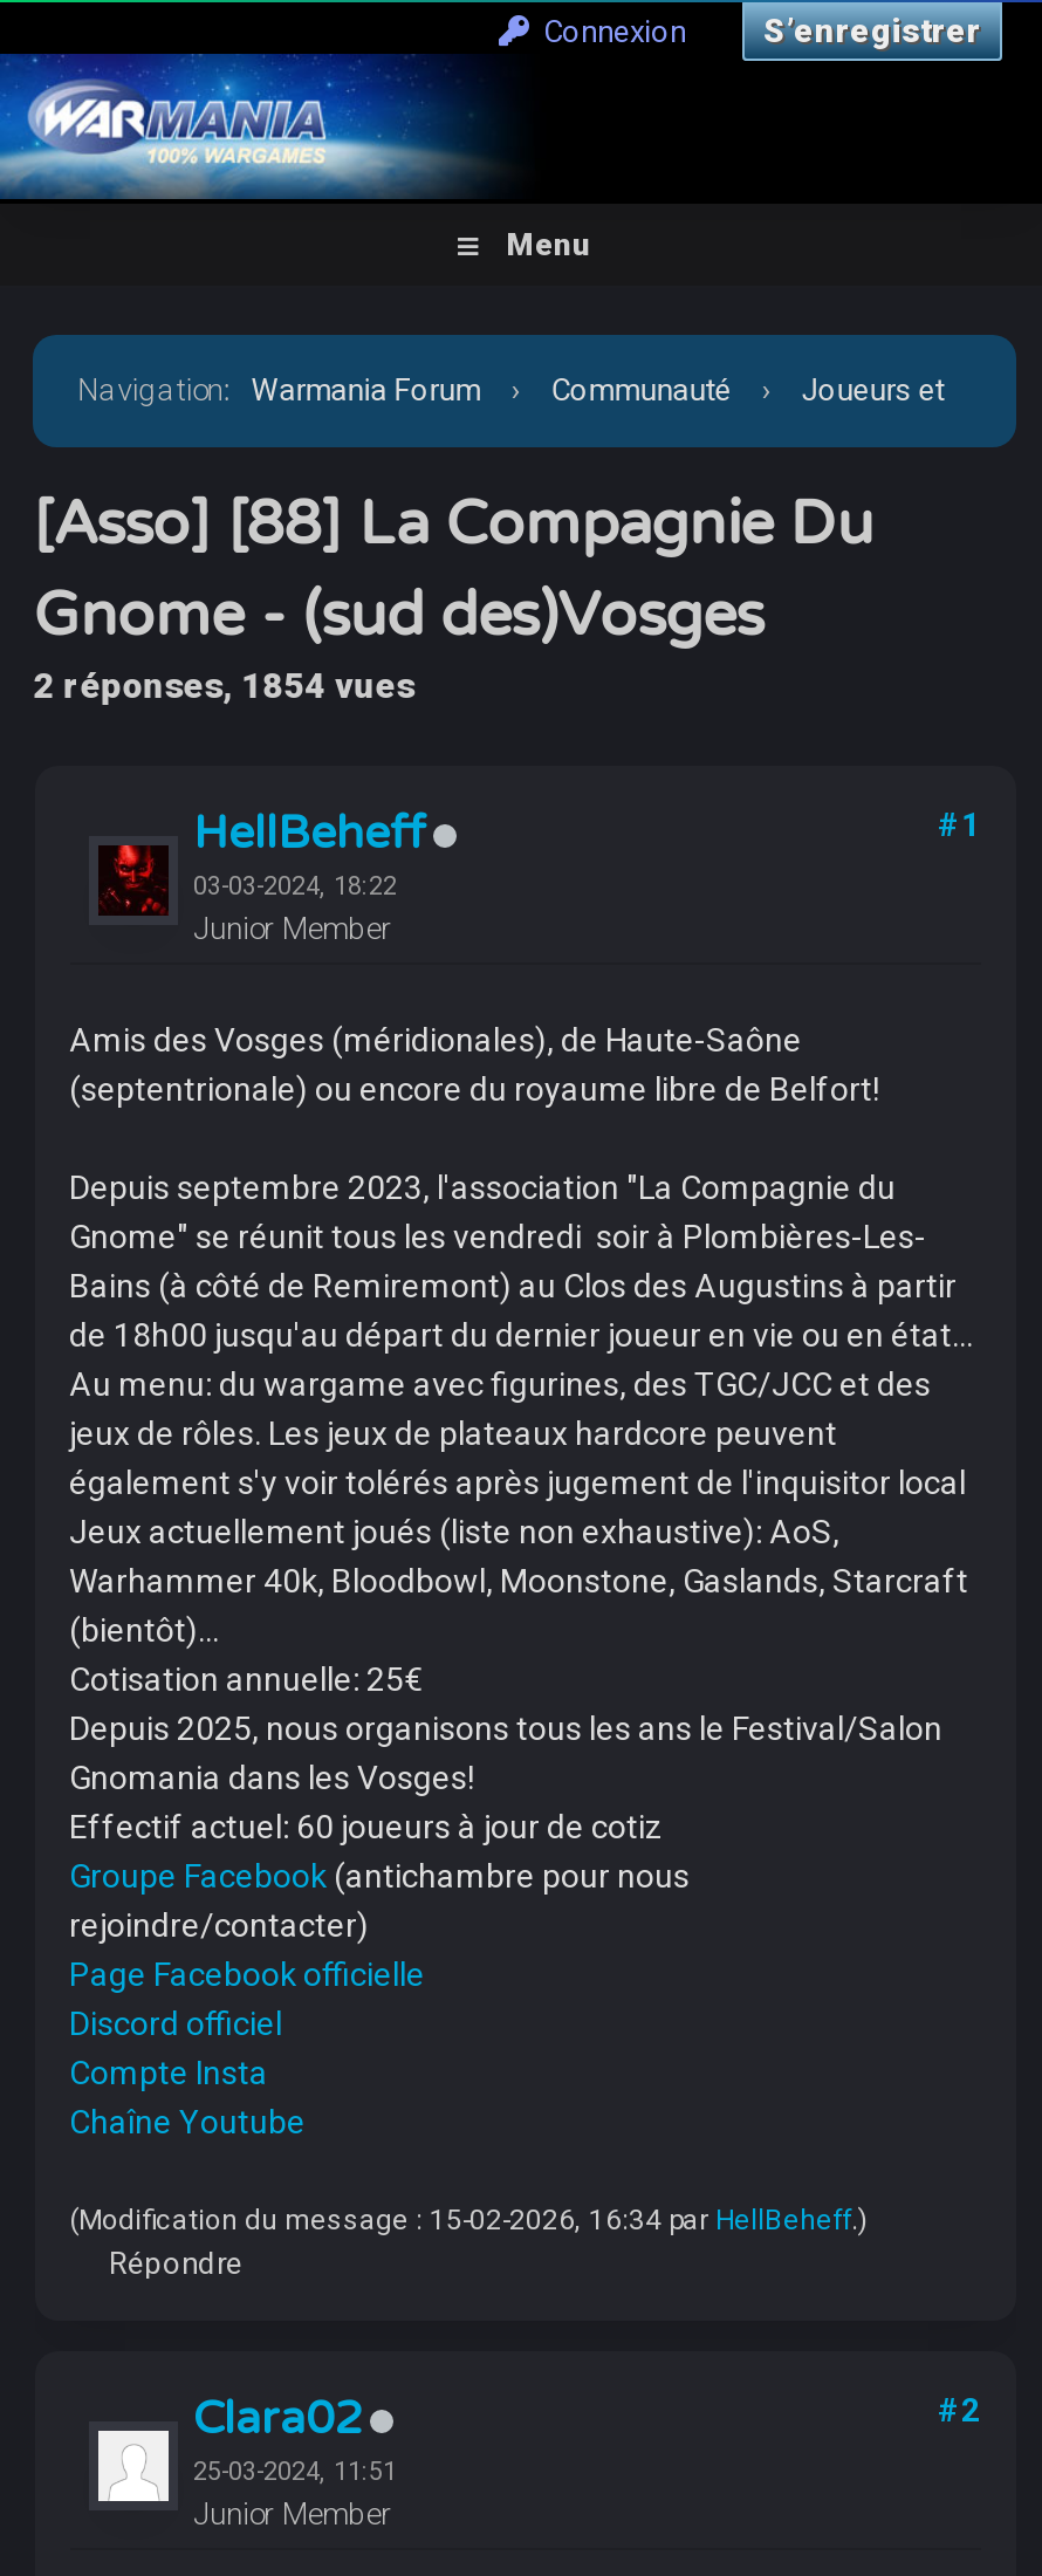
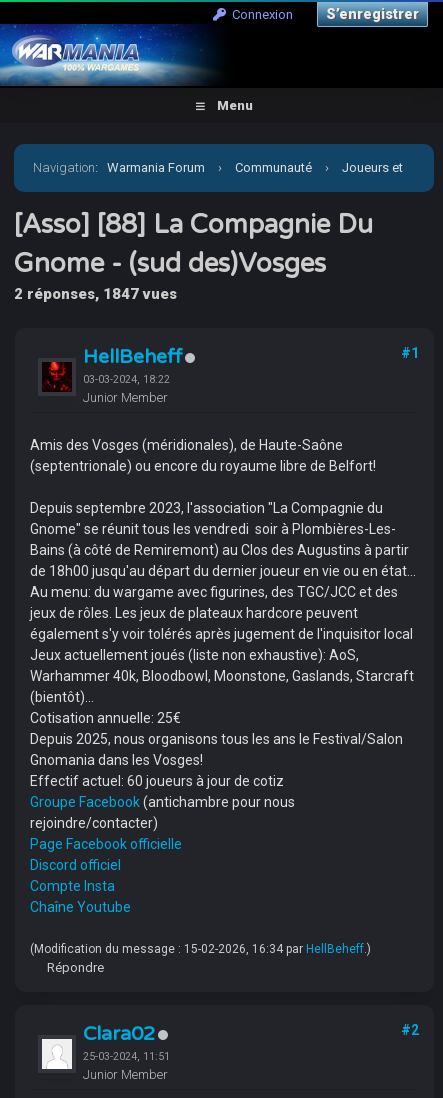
[33,665,415,707] 2 réponses, 1854 vues -> [14,285,177,303] 2 réponses, 1847 vues

